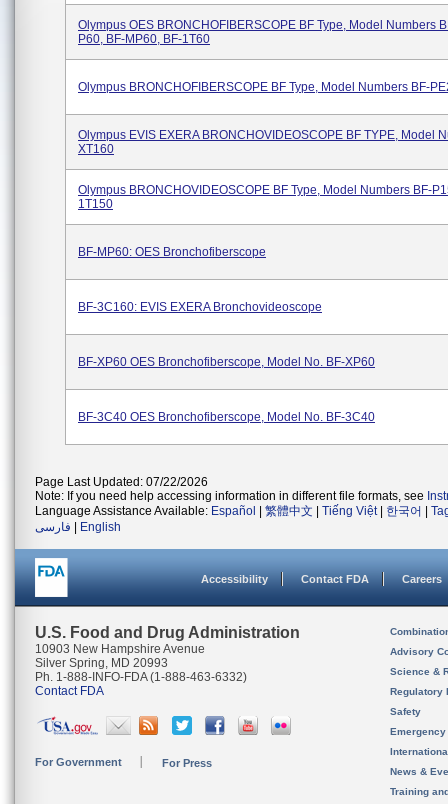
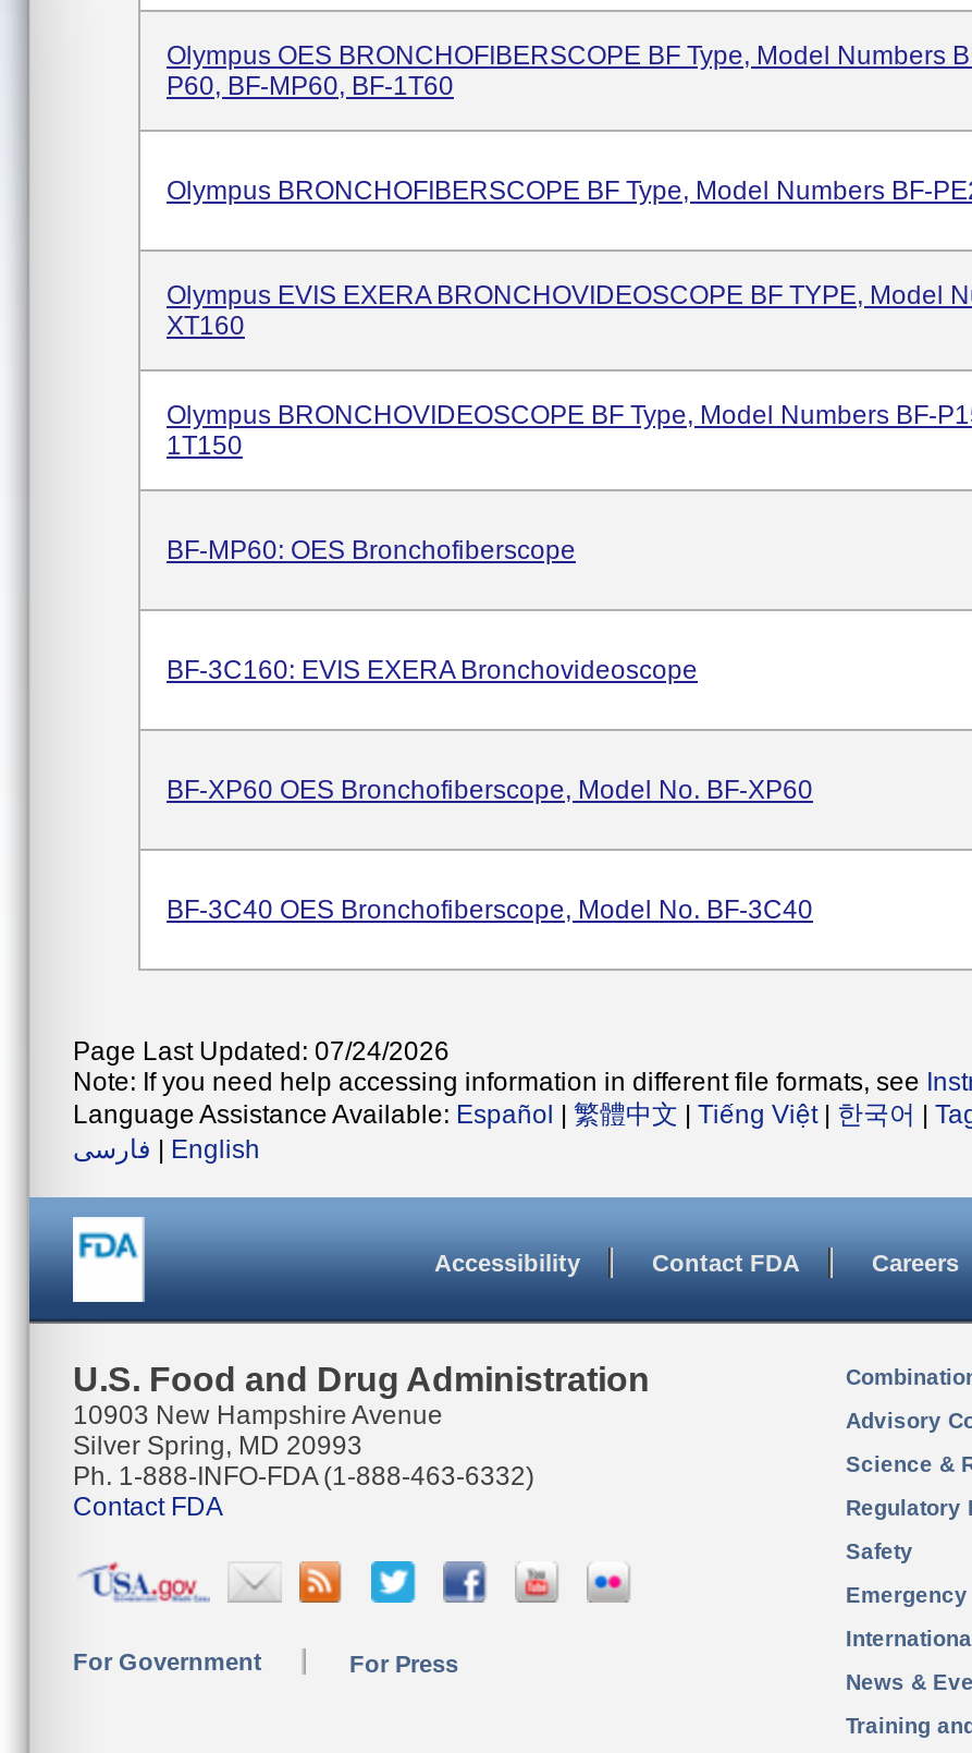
[35,475,208,489] Page Last Updated: 07/22/2026 -> [73,1036,450,1067] Page Last Updated: 07/24/2026

